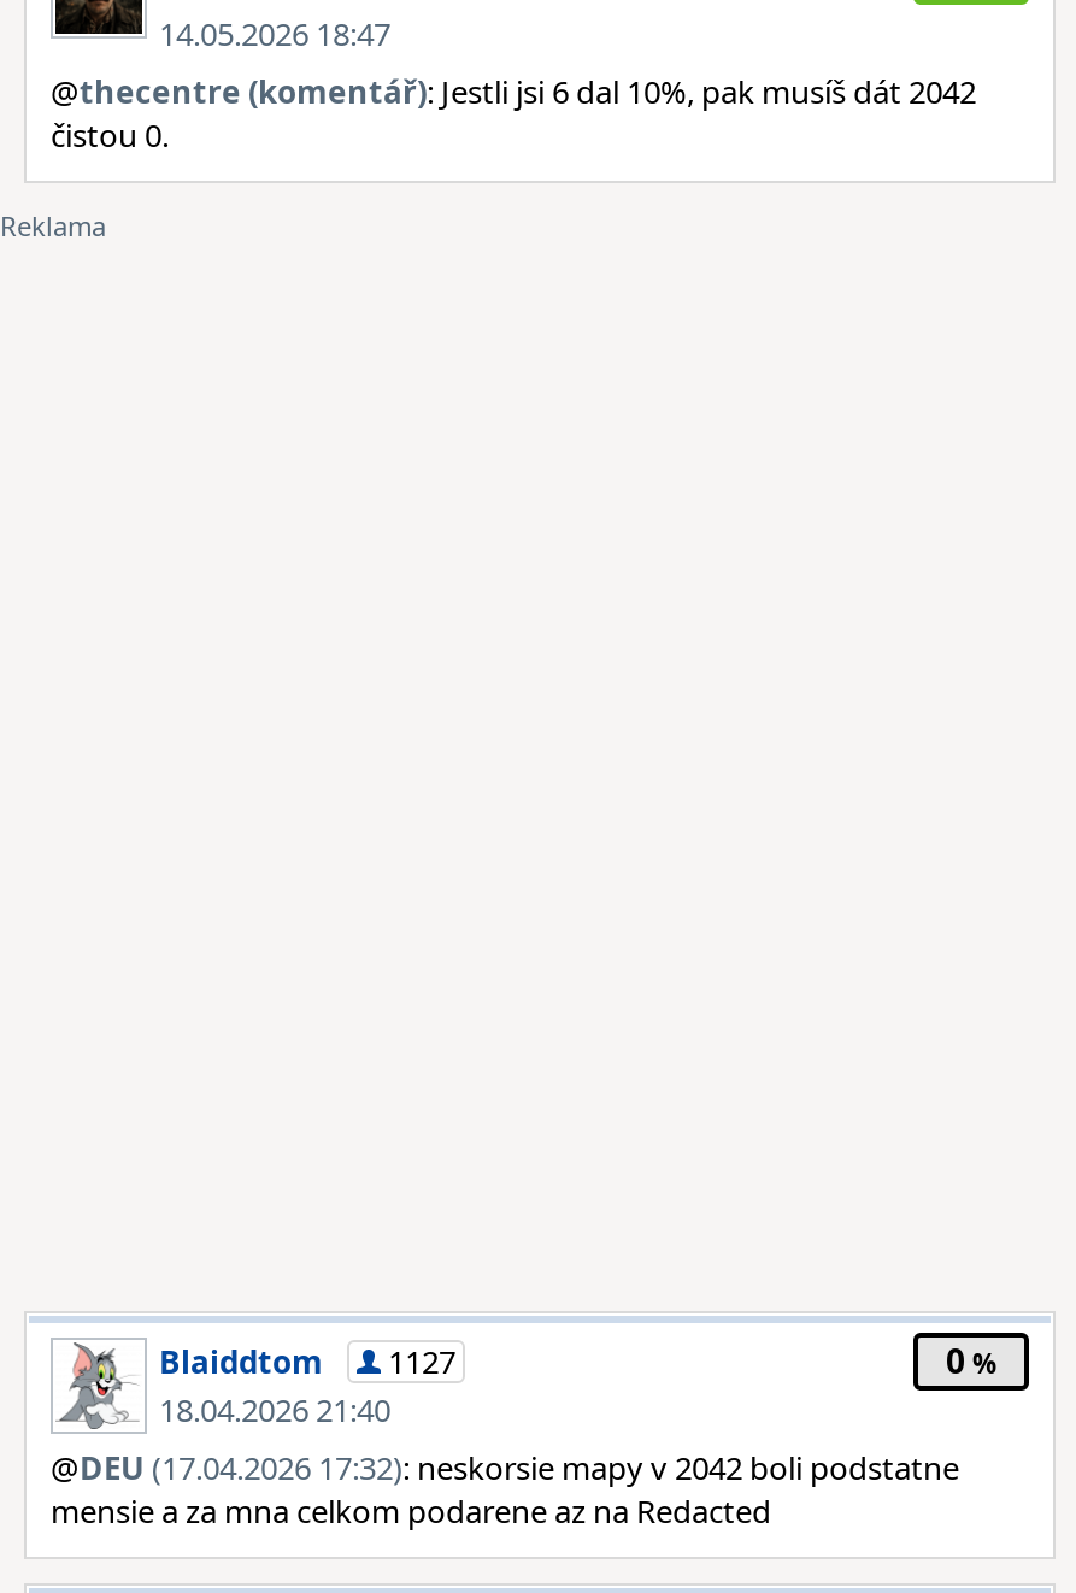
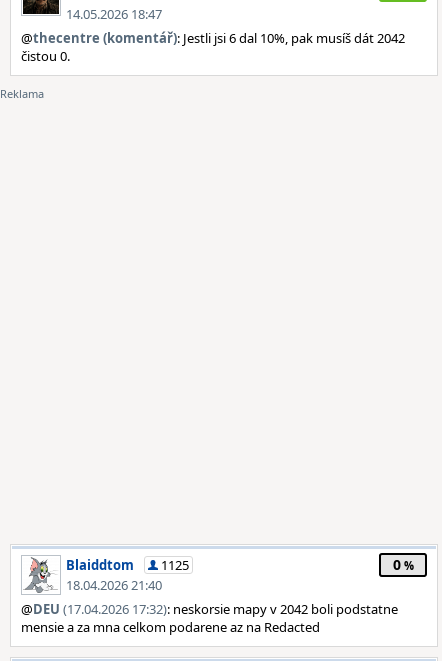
[159,1340,455,1383] Blaiddtom 1127 -> [66,556,189,574] Blaiddtom 1125

